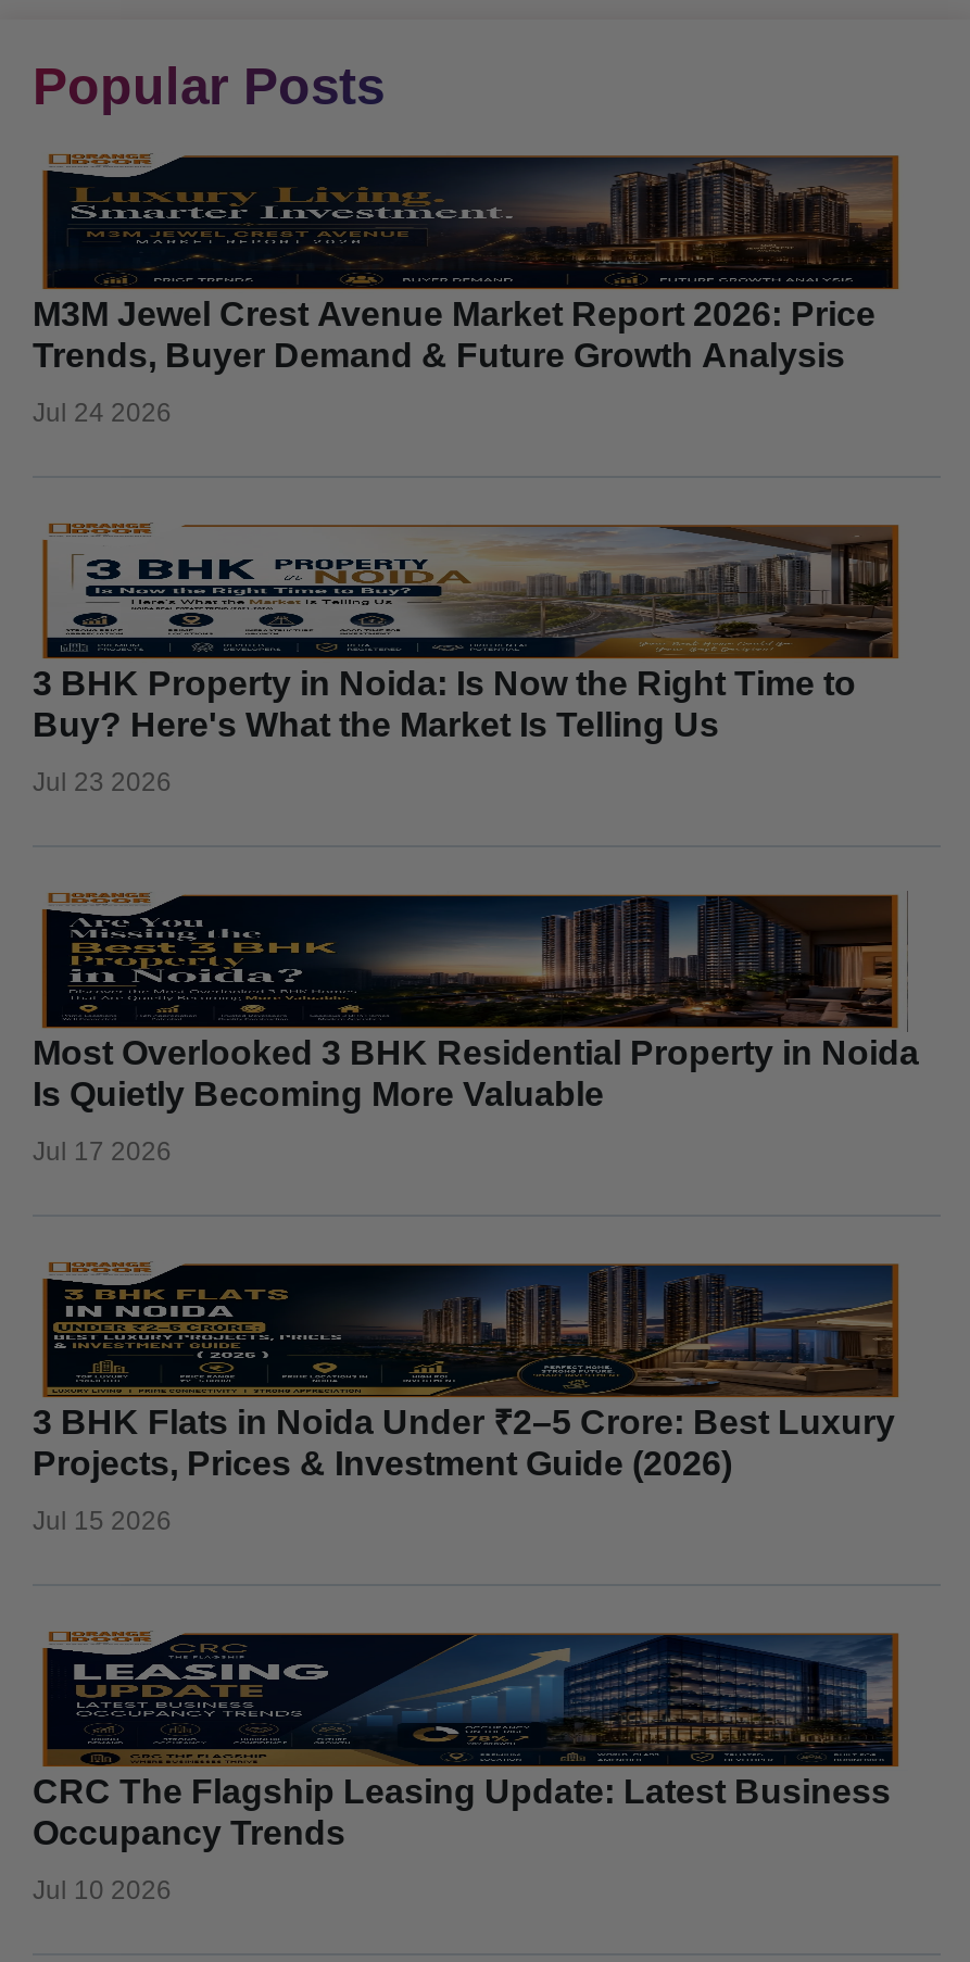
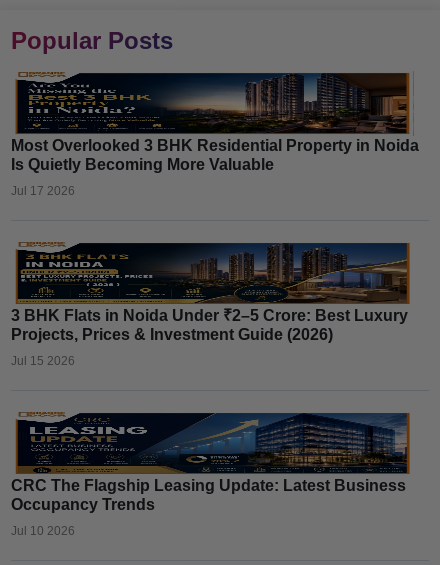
[33,154,893,429] [image] | M3M Jewel Crest Avenue Market Report 2026: Price | Trends, Buyer Demand & Future Growth Analysis | Jul 24 2026 -> none
[33,524,895,798] [image] | 3 BHK Property in Noida: Is Now the Right Time to | Buy? Here's What the Market Is Telling Us | Jul 23 2026 -> none

